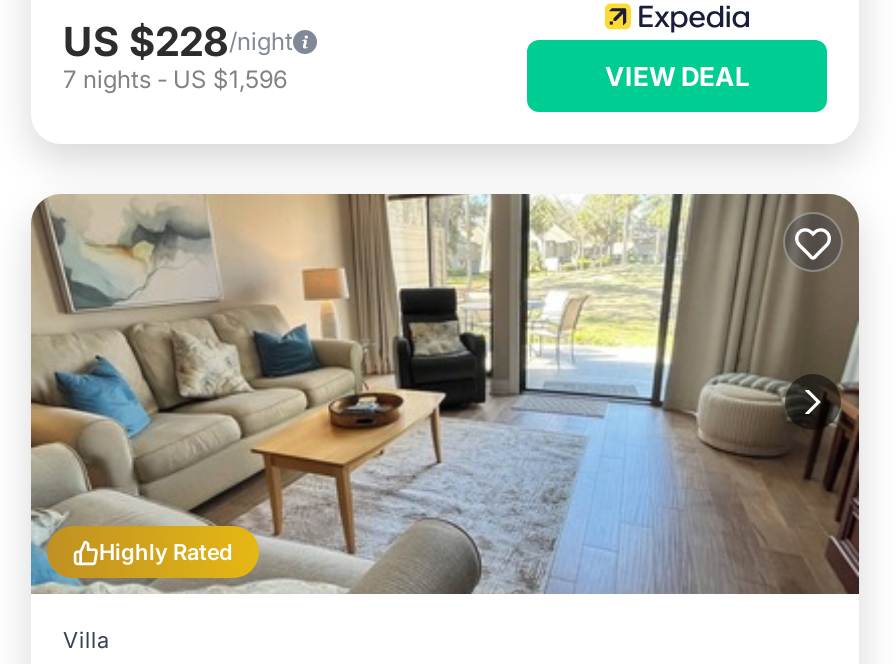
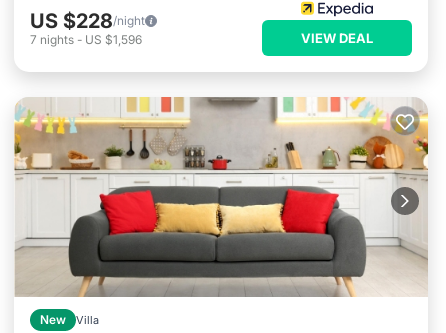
[29,192,861,596] [image] | Highly Rated -> [14,96,429,327] [image] | New

